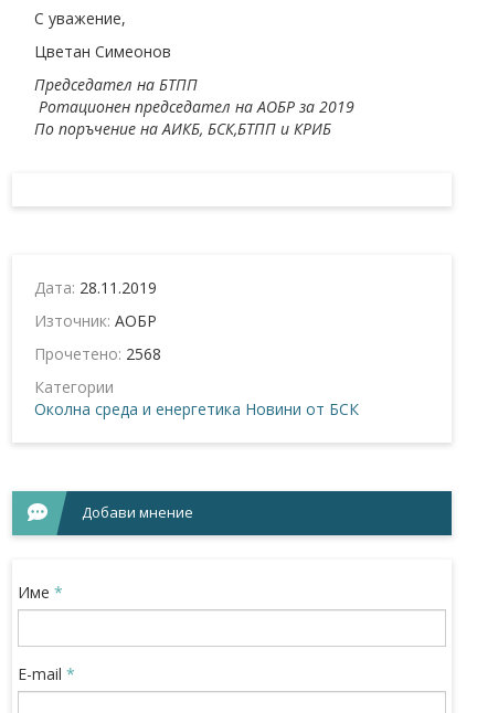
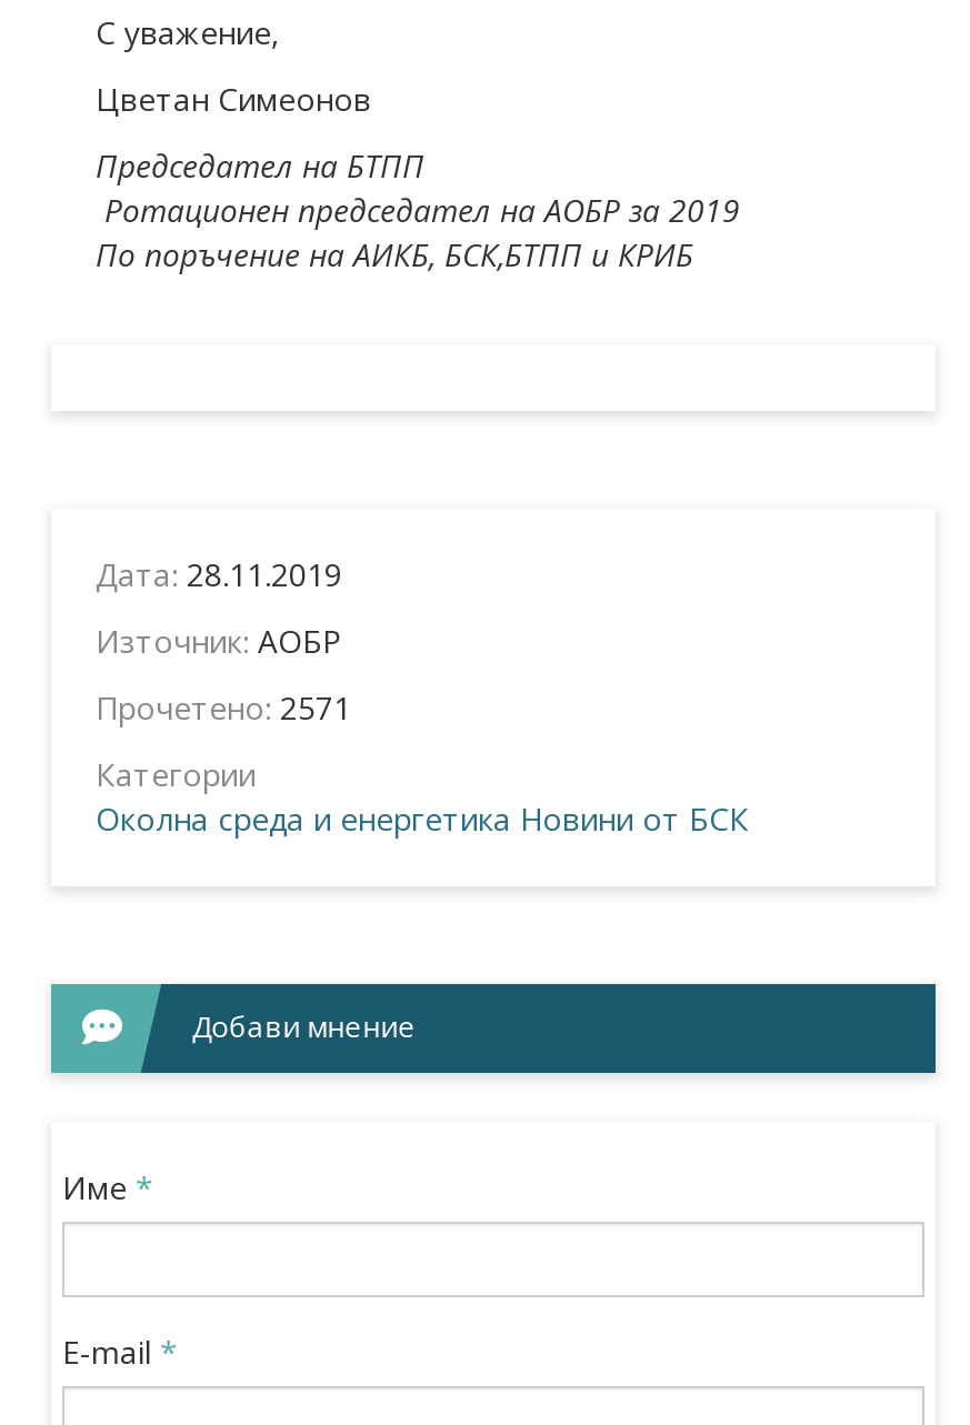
[34,343,161,364] Прочетено: 2568 -> [96,686,351,729] Прочетено: 2571

